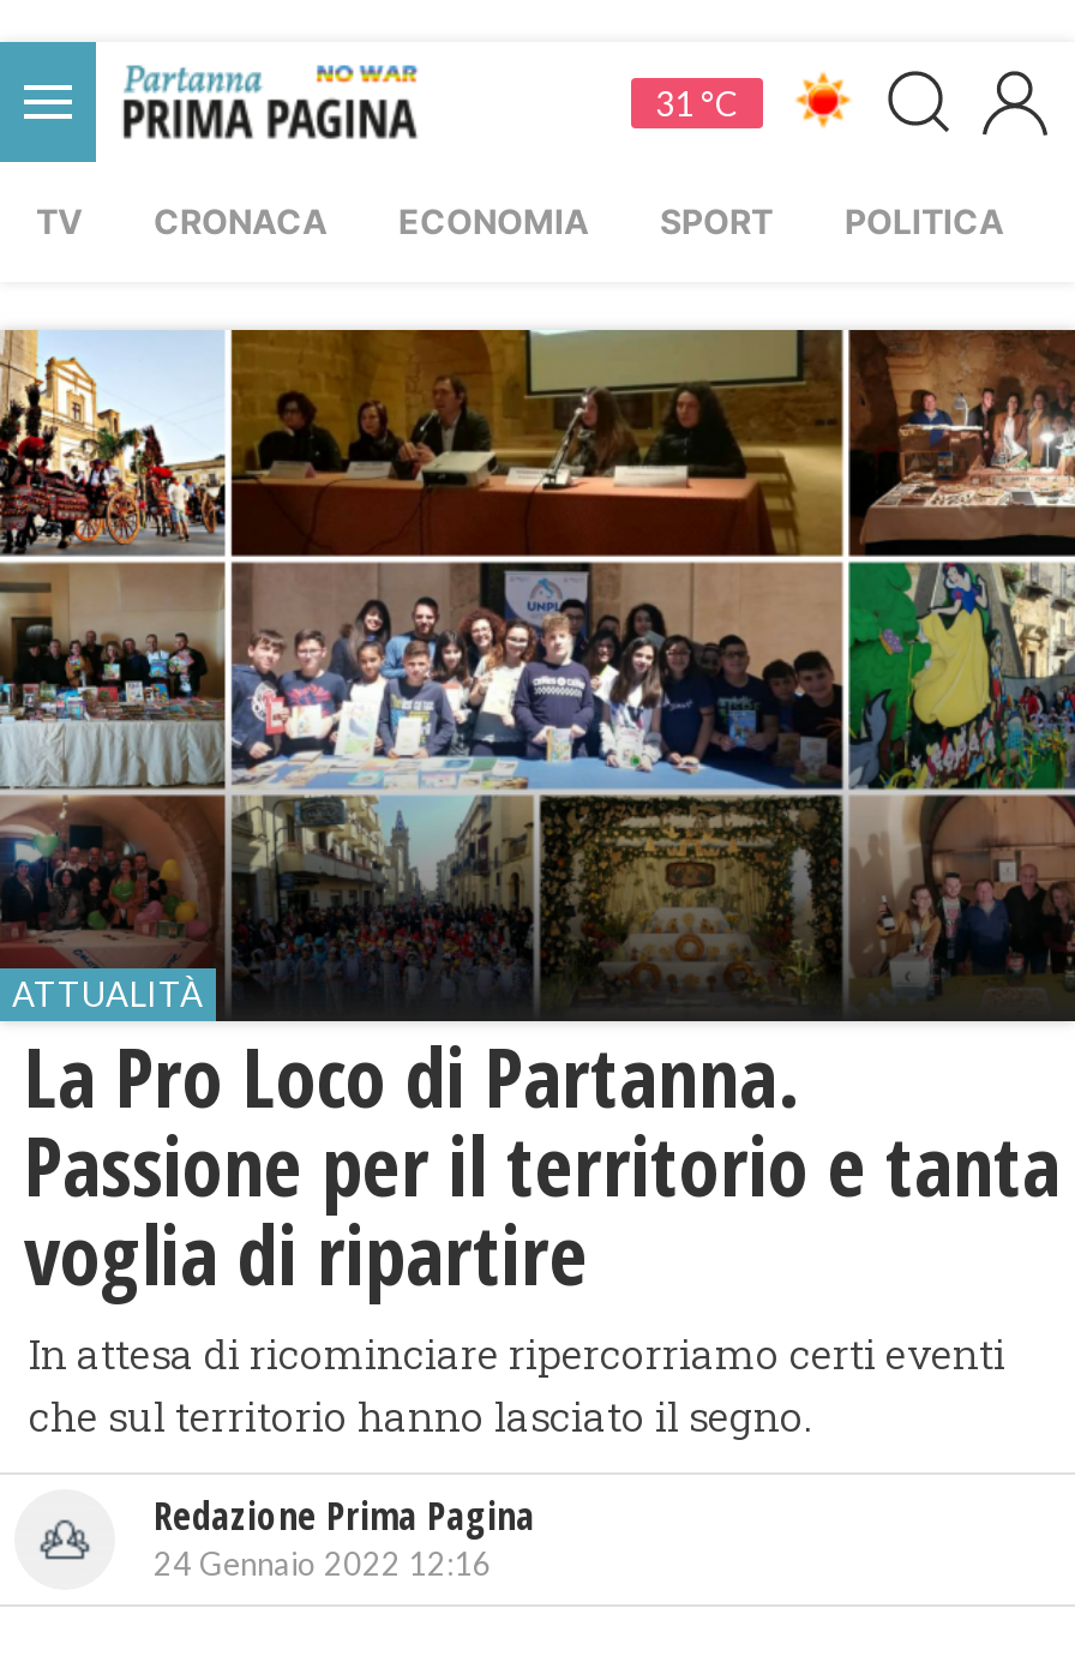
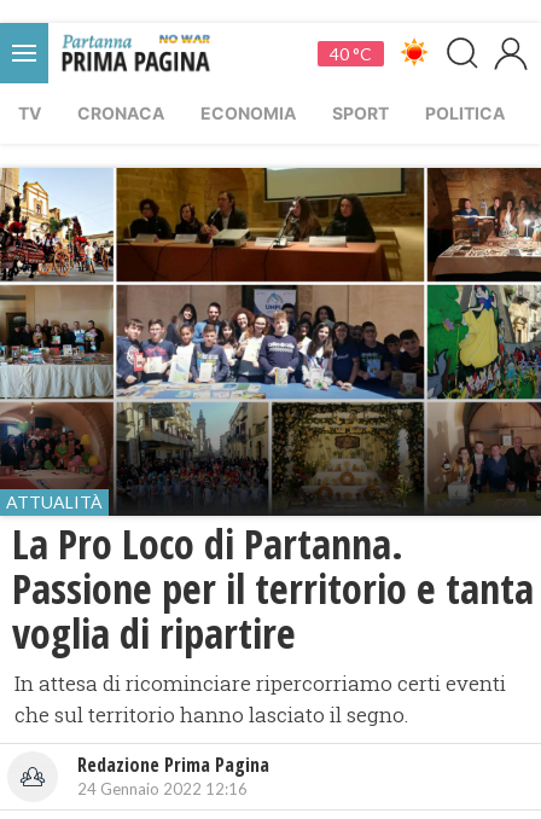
[655,82,739,122] 31 °C -> [330,43,372,63] 40 °C

